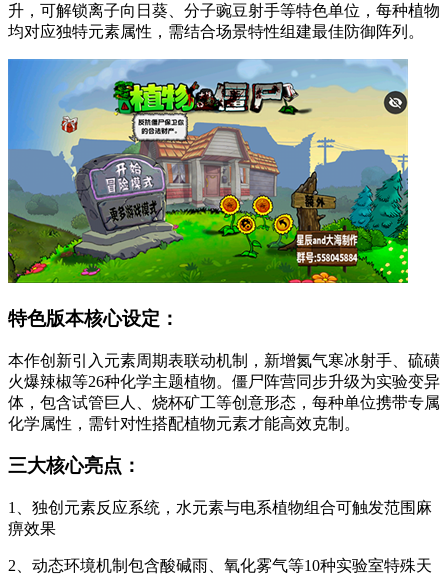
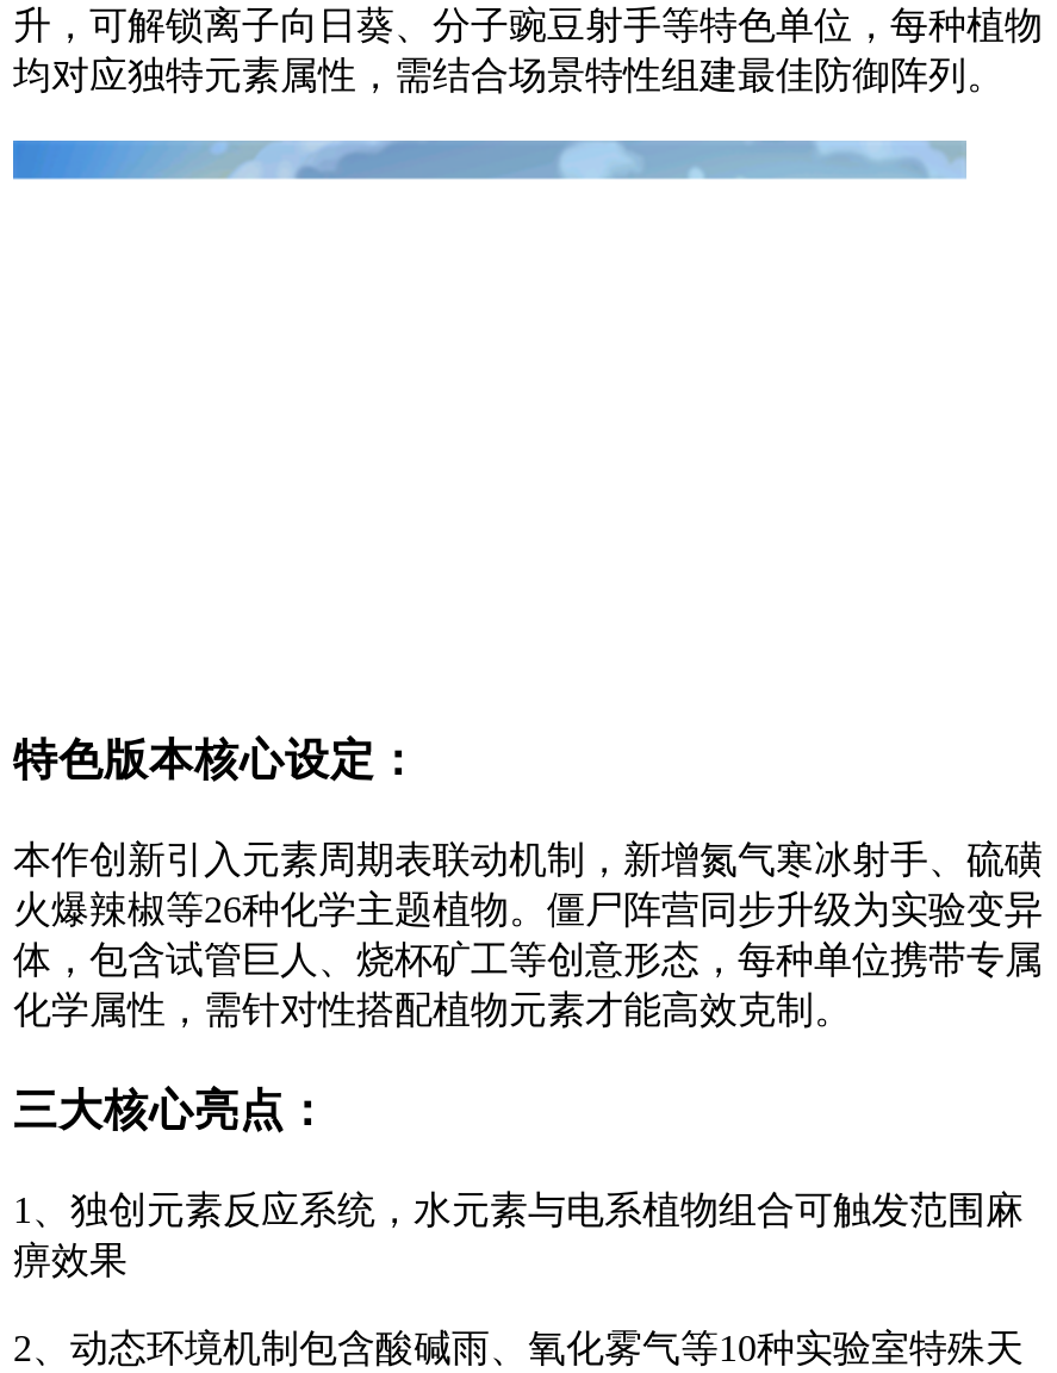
[7,75,409,284] [image] -> none

